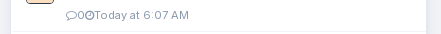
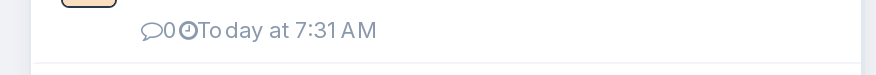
[77,8,189,22] 0 Today at 6:07 AM -> [163,16,377,44] 0 Today at 7:31 AM

